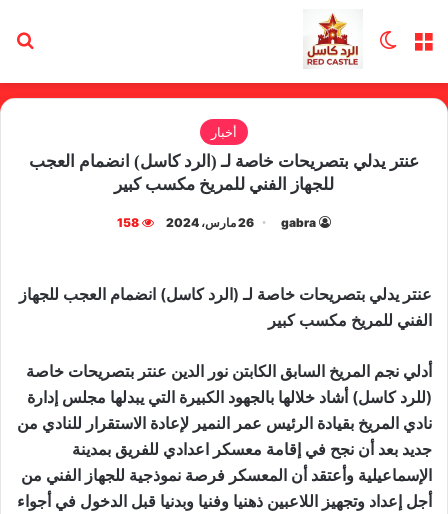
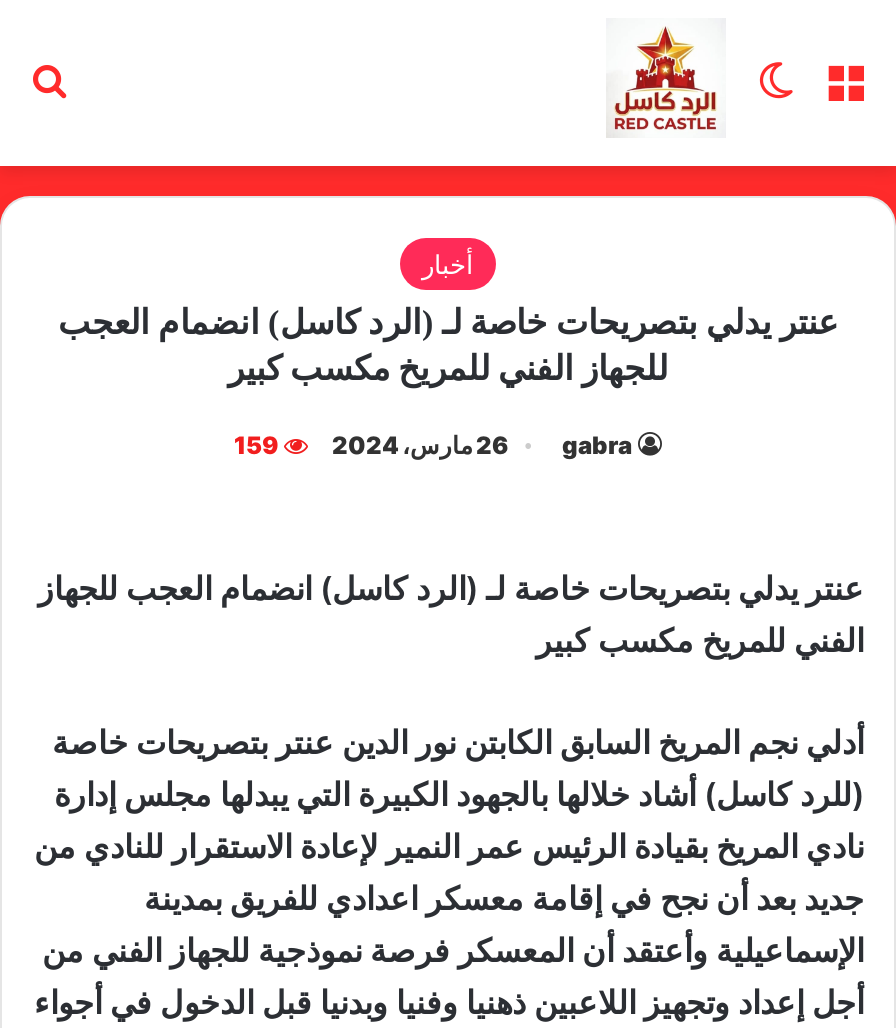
[117,215,139,230] 158 -> [234,430,278,460] 159

